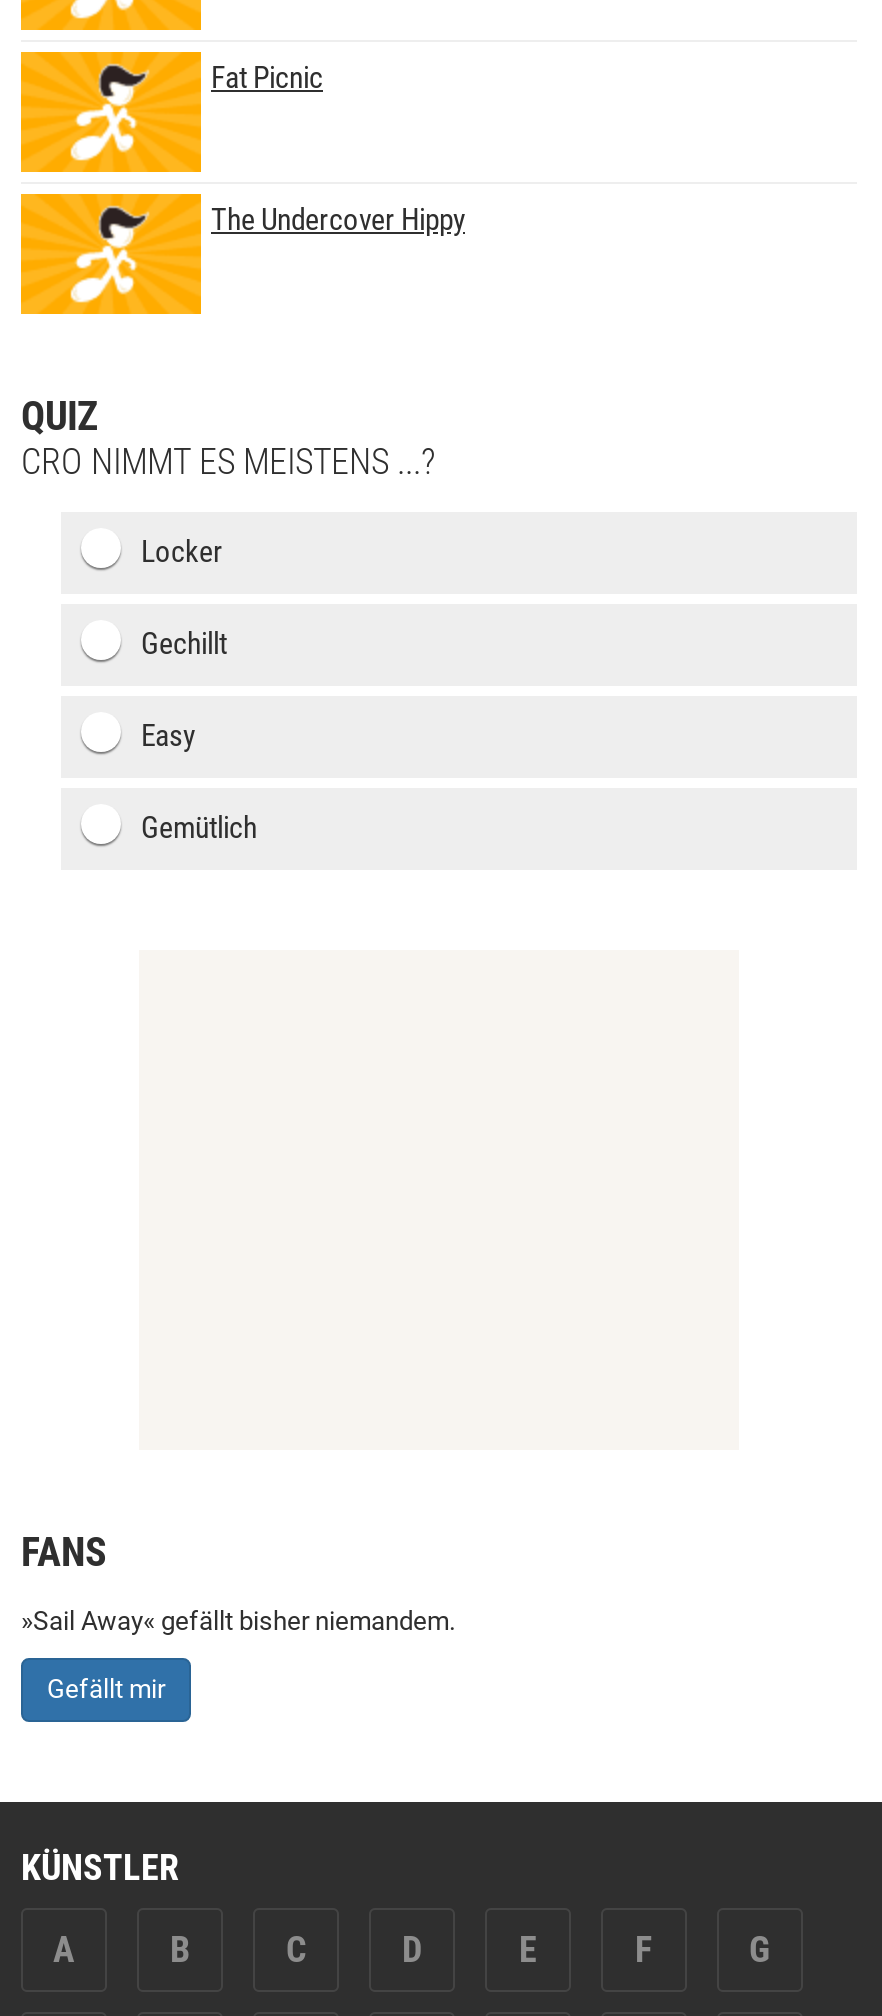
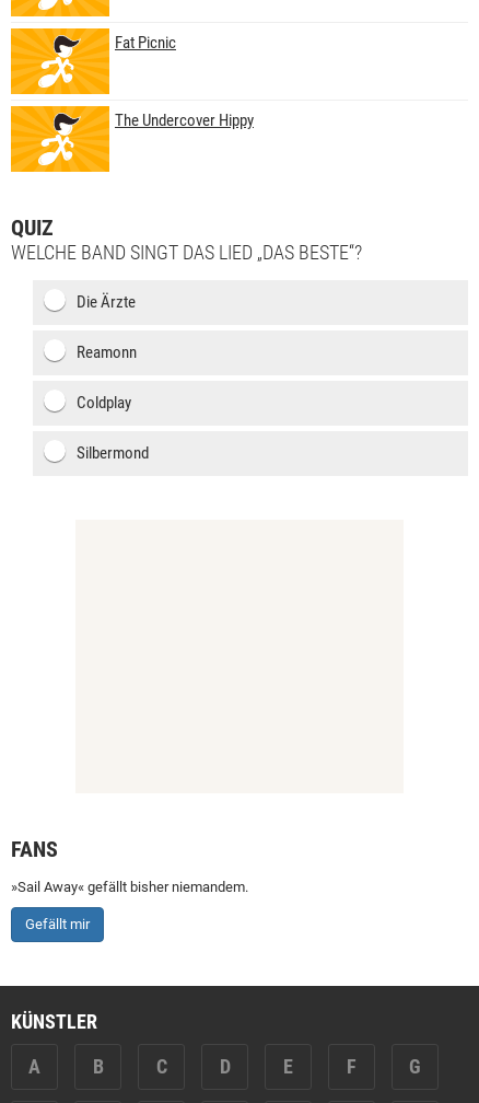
[21,440,435,482] CRO NIMMT ES MEISTENS ...? -> [11,241,362,264] WELCHE BAND SINGT DAS LIED „DAS BESTE“?
[141,534,223,570] Locker -> [77,292,136,312] Die Ärzte
[141,626,227,662] Gechillt -> [77,342,137,362] Reamonn
[141,718,195,754] Easy -> [77,393,131,413] Coldplay
[141,810,257,846] Gemütlich -> [77,443,149,463] Silbermond

